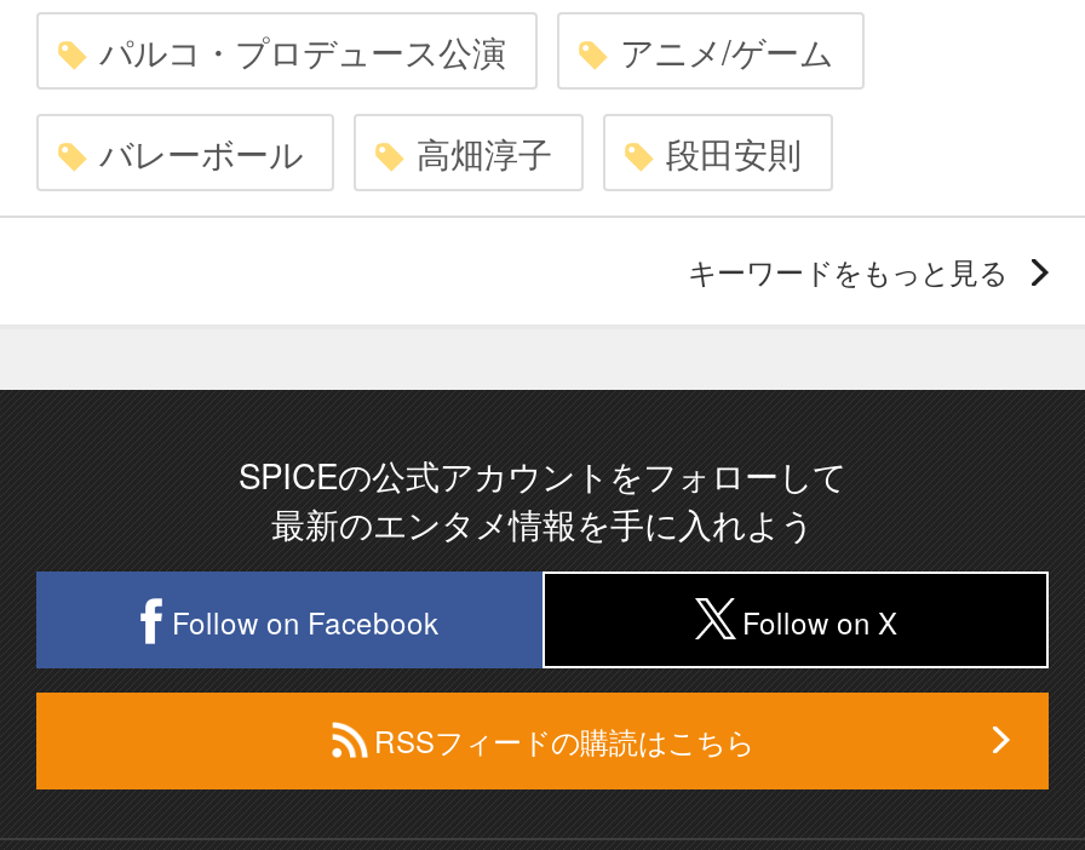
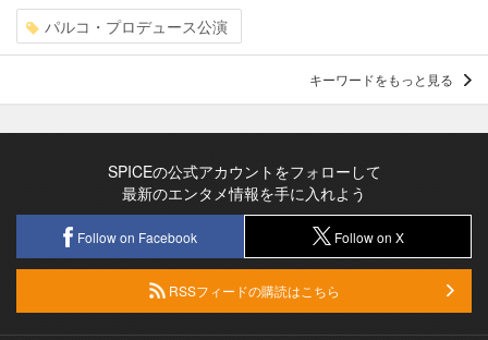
[99,26,833,176] アニメ/ゲーム | バレーボール | 高畑淳子 | 段田安則 -> none

